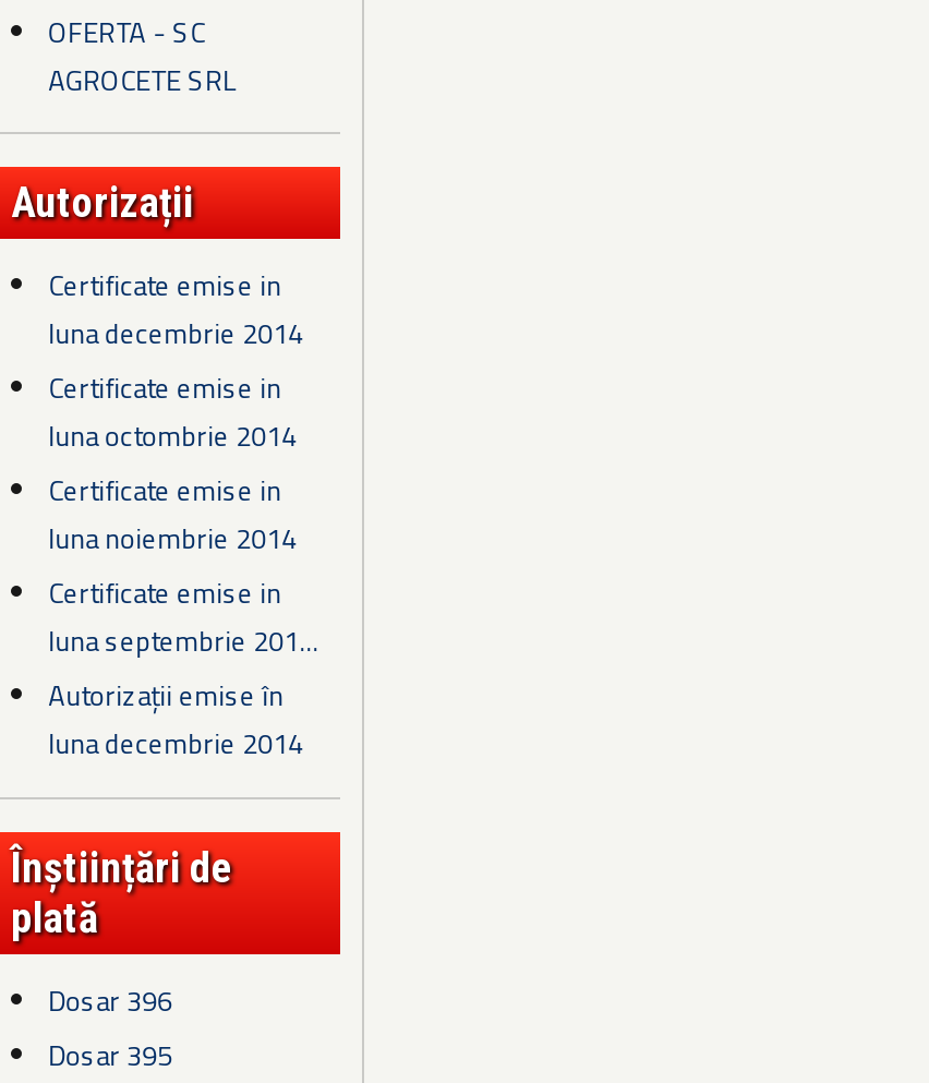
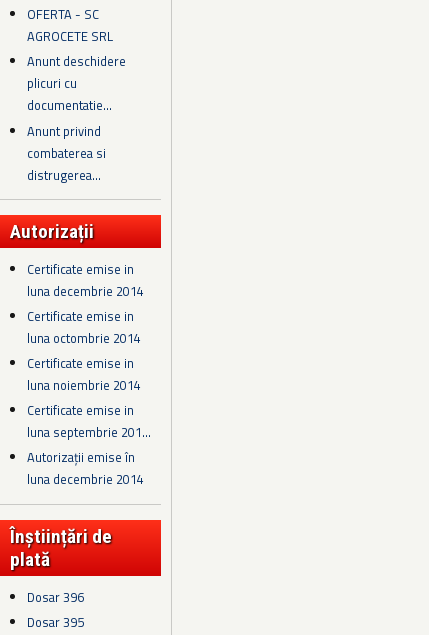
none -> [27,51,126,184] Anunt deschidere | plicuri cu | documentatie... | Anunt privind | combaterea si | distrugerea...

